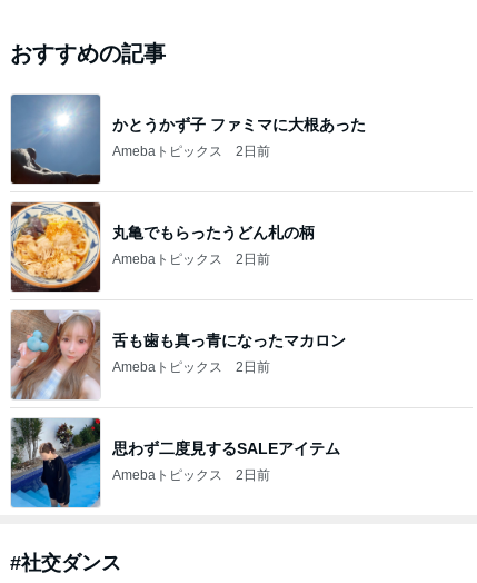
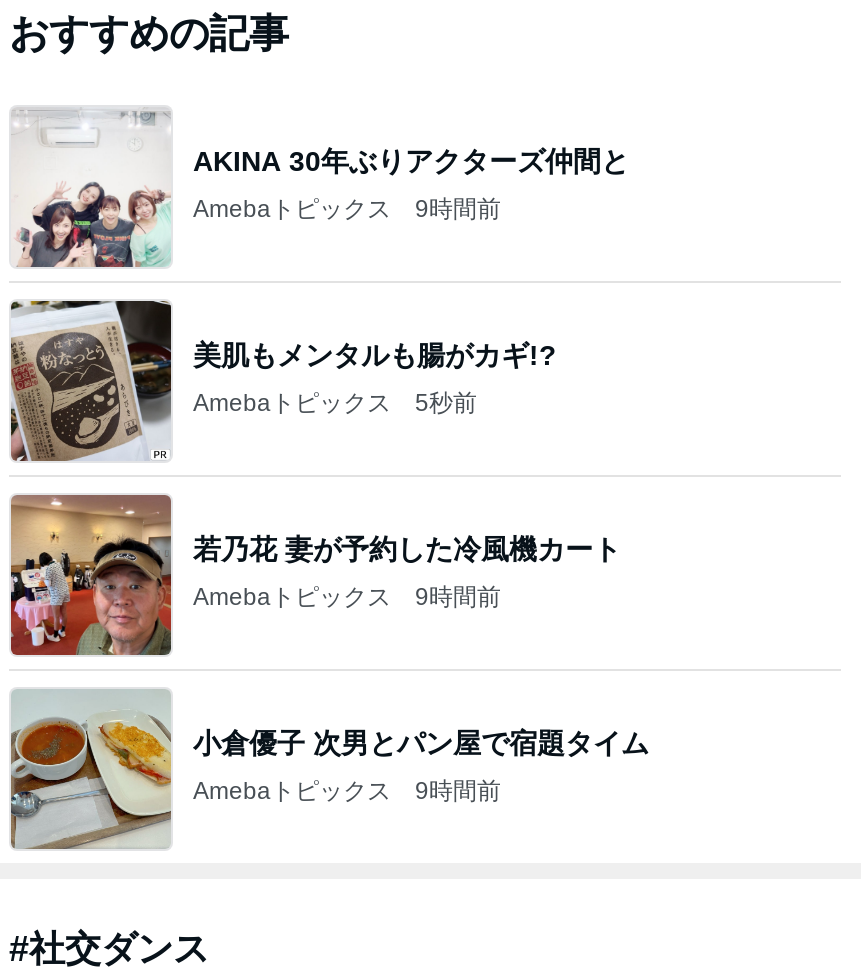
[10,95,366,185] [image] | かとうかず子 ファミマに大根あった -> [11,109,629,269] [image] | AKINA 30年ぶりアクターズ仲間と
[112,144,270,160] Amebaトピックス 2日前 -> [193,196,501,224] Amebaトピックス 9時間前
[10,201,315,293] [image] | 丸亀でもらったうどん札の柄 -> [9,299,557,463] [image] | 美肌もメンタルも腸がカギ!?
[112,252,270,267] Amebaトピックス 2日前 -> [193,390,477,418] Amebaトピックス 5秒前
[11,310,346,401] [image] | 舌も歯も真っ青になったマカロン -> [9,493,621,657] [image] | 若乃花 妻が予約した冷風機カート
[112,360,270,375] Amebaトピックス 2日前 -> [193,584,501,612] Amebaトピックス 9時間前
[10,418,340,508] [image] | 思わず二度見するSALEアイテム -> [9,691,649,851] [image] | 小倉優子 次男とパン屋で宿題タイム
[112,468,270,483] Amebaトピックス 2日前 -> [193,778,501,806] Amebaトピックス 9時間前

